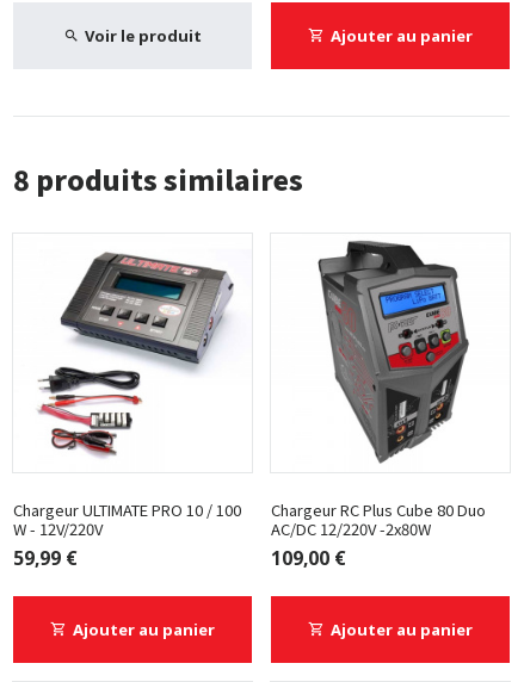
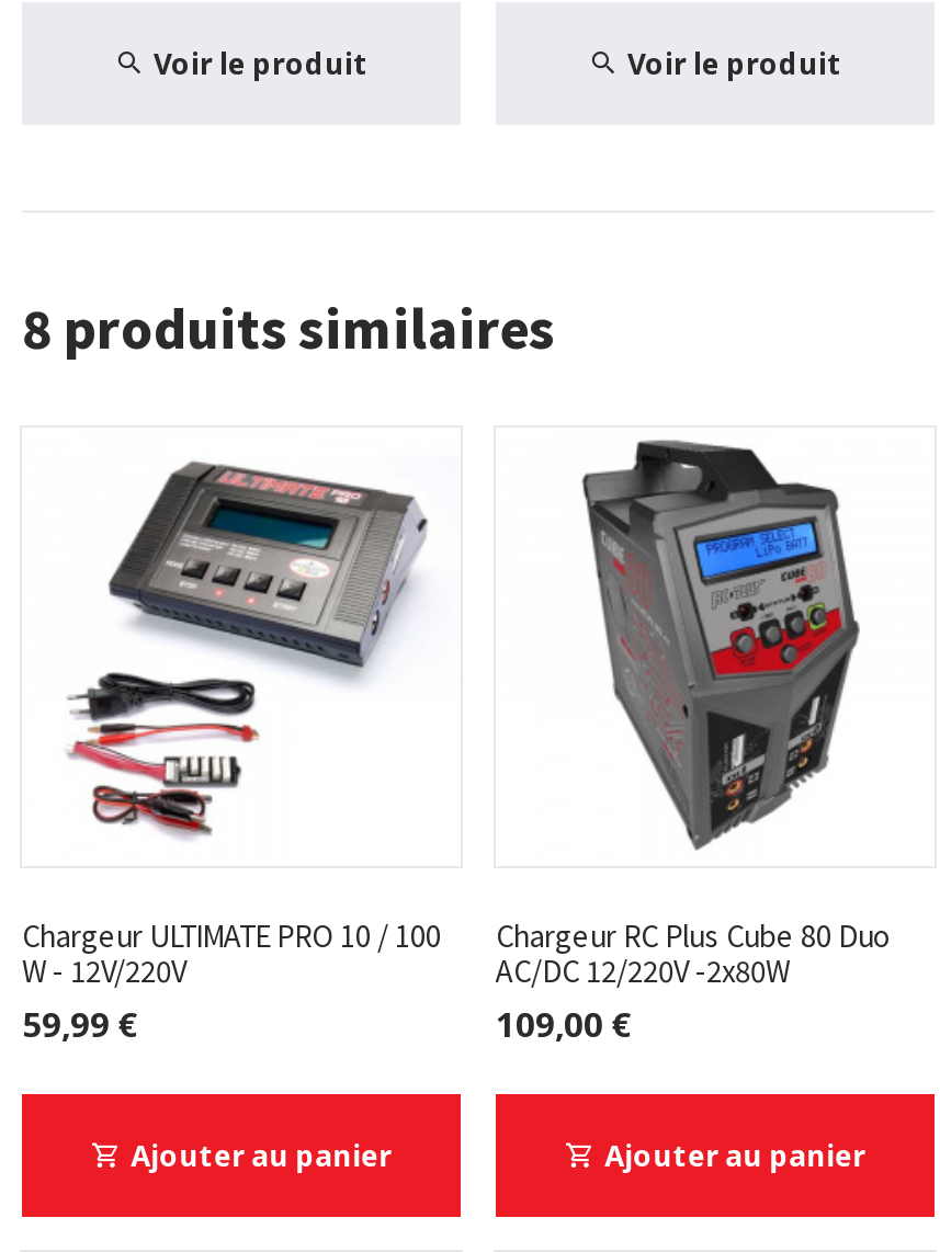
[330,25,472,47] Ajouter au panier -> [627,44,842,84] Voir le produit

